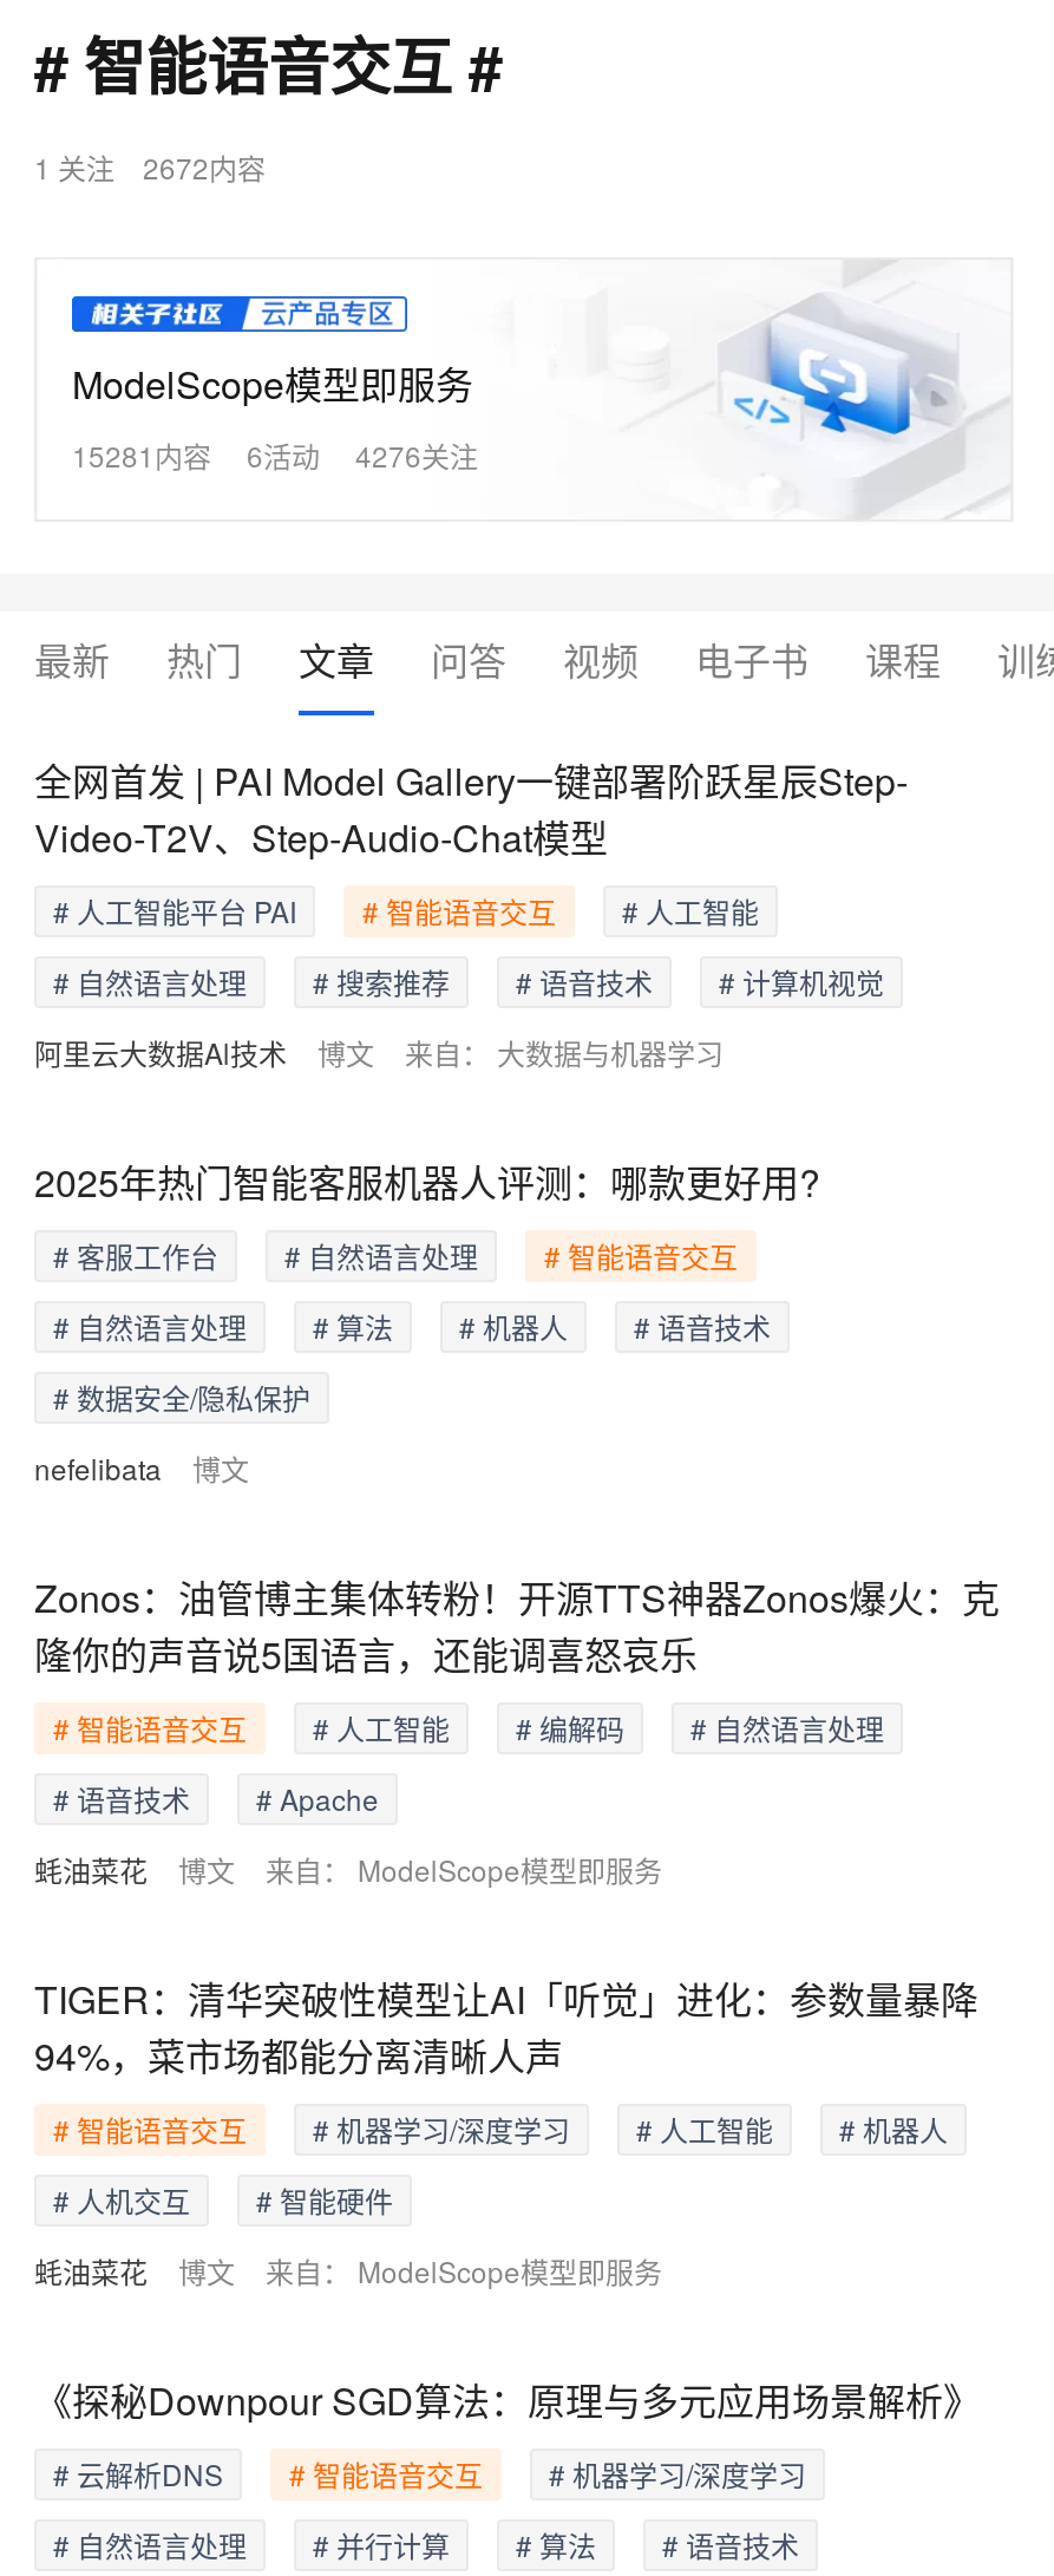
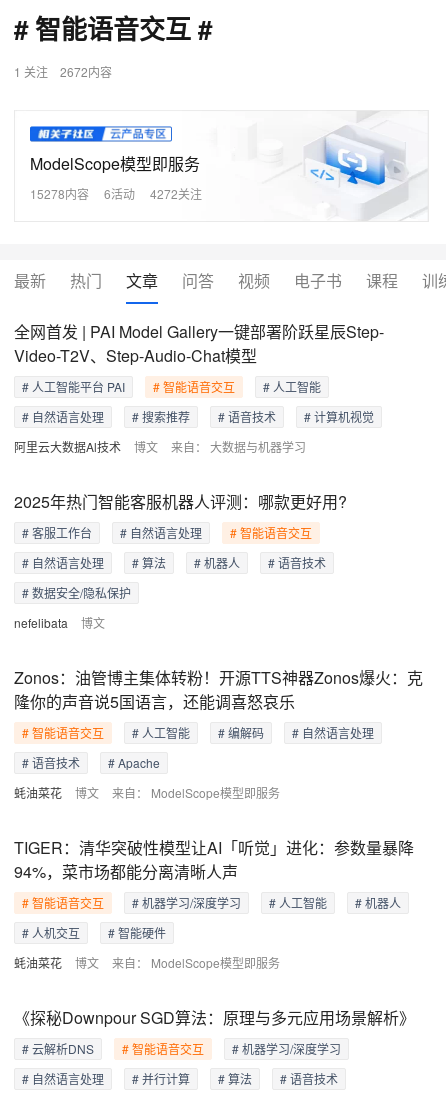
[72,434,211,475] 15281内容 -> [30,185,89,202] 15278内容
[355,434,478,475] 4276关注 -> [150,185,202,202] 4272关注

